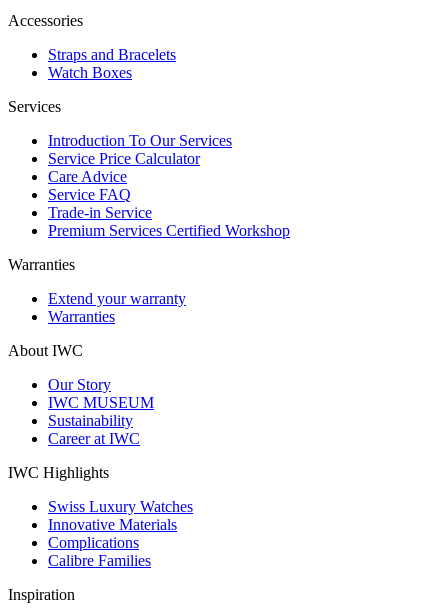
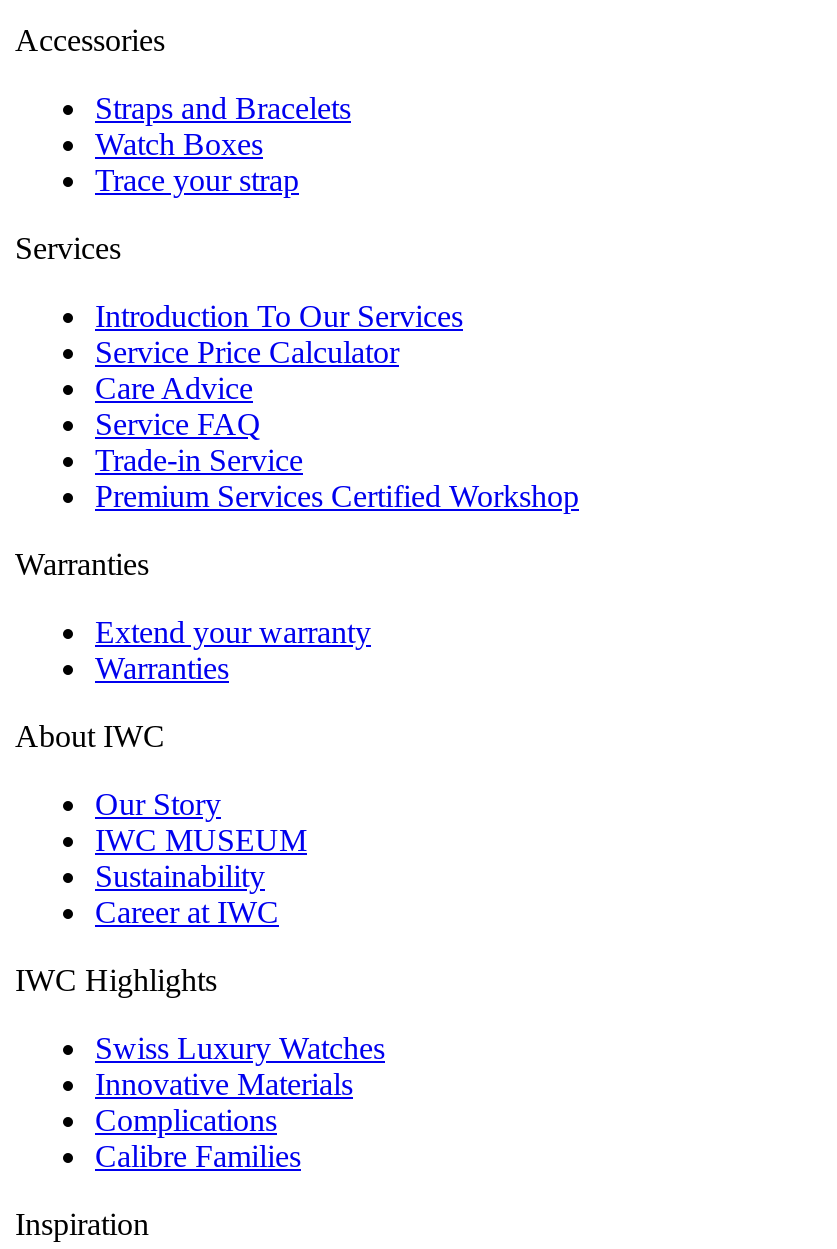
none -> [95,162,299,196] Trace your strap

